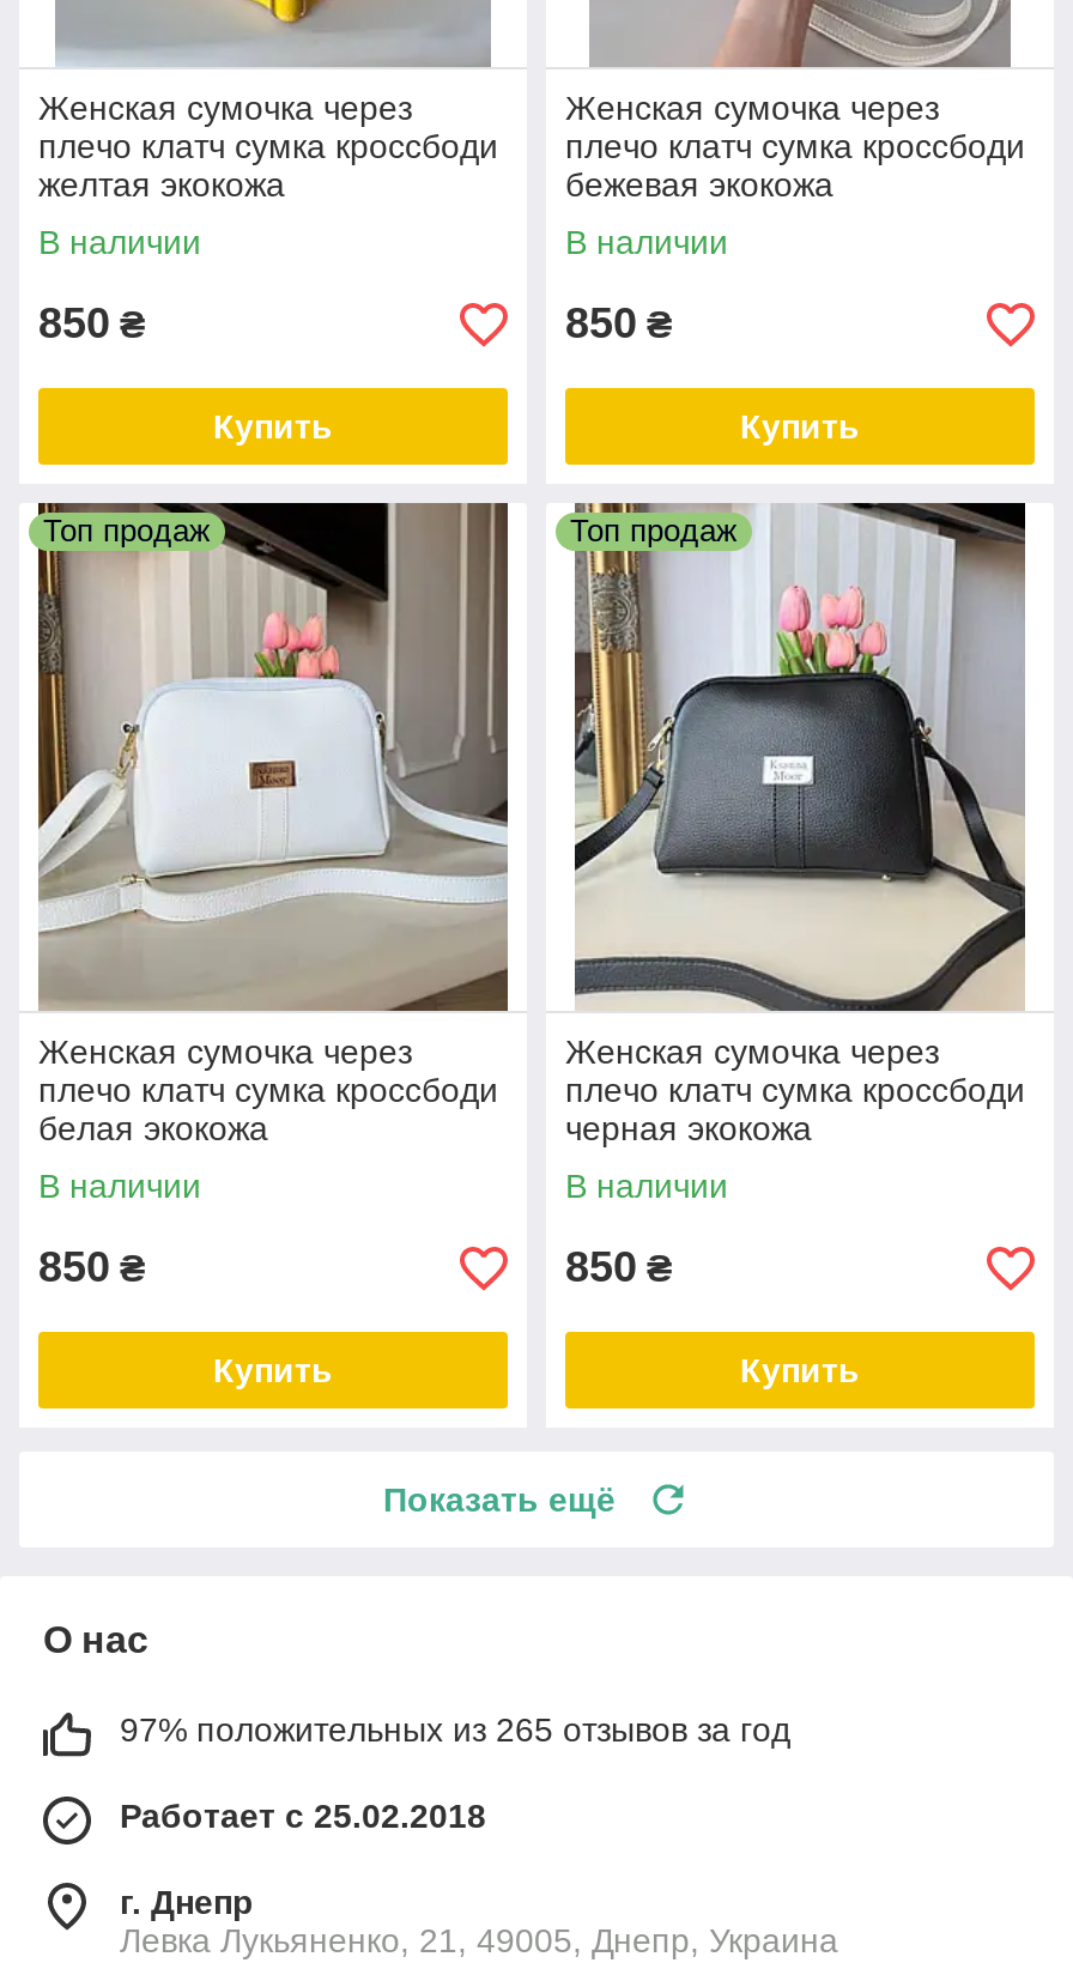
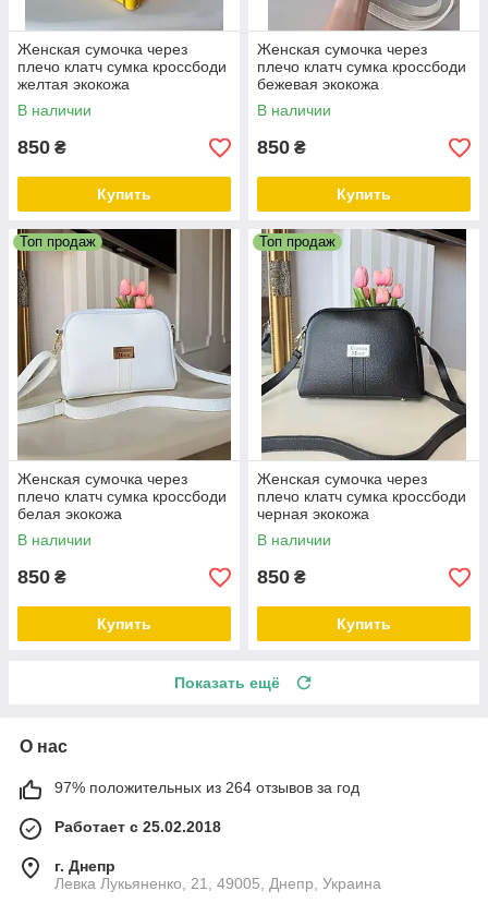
[120,1711,790,1750] 97% положительных из 265 отзывов за год -> [54,779,359,797] 97% положительных из 264 отзывов за год

